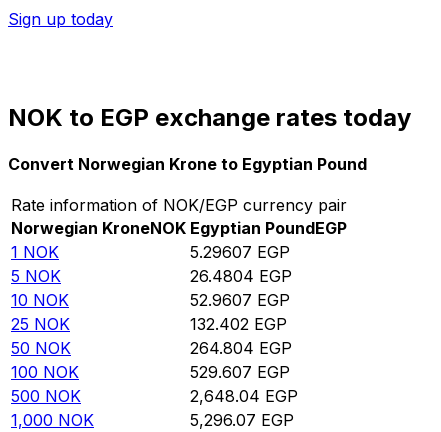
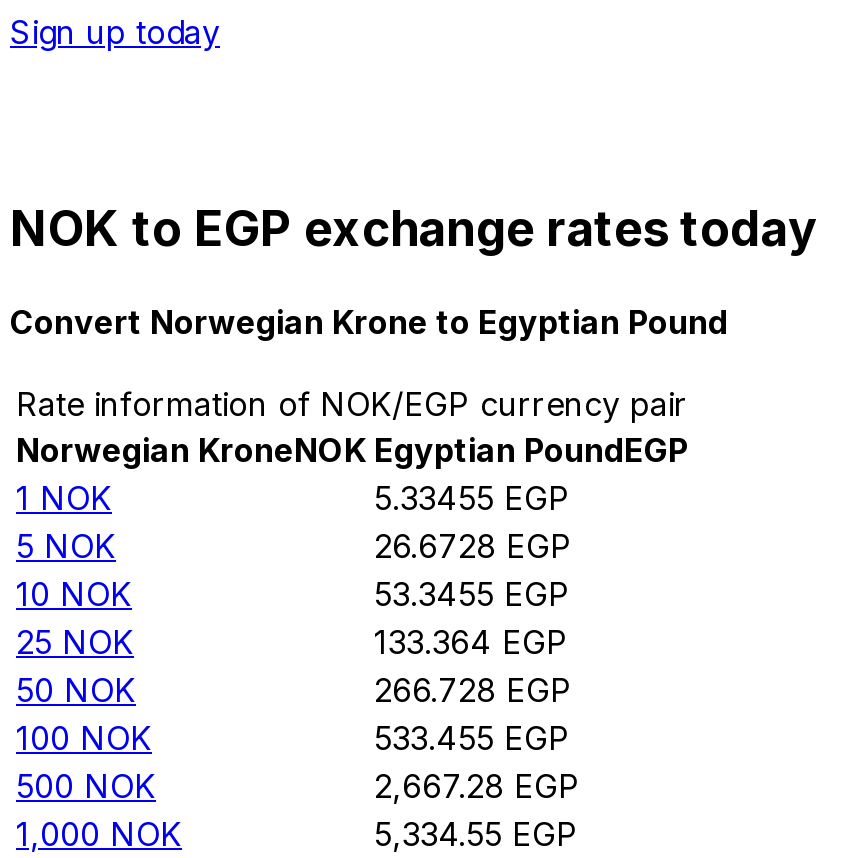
[190,242,290,262] 5.29607 EGP -> [374,478,570,518] 5.33455 EGP
[190,266,292,286] 26.4804 EGP -> [374,526,572,566] 26.6728 EGP
[190,290,290,310] 52.9607 EGP -> [374,574,570,614] 53.3455 EGP
[190,314,287,334] 132.402 EGP -> [374,622,568,662] 133.364 EGP
[190,338,292,358] 264.804 EGP -> [374,670,572,710] 266.728 EGP
[190,362,290,382] 529.607 EGP -> [374,718,570,758] 533.455 EGP
[190,386,298,406] 2,648.04 EGP -> [374,766,580,806] 2,667.28 EGP
[190,410,294,430] 5,296.07 EGP -> [374,814,578,854] 5,334.55 EGP

